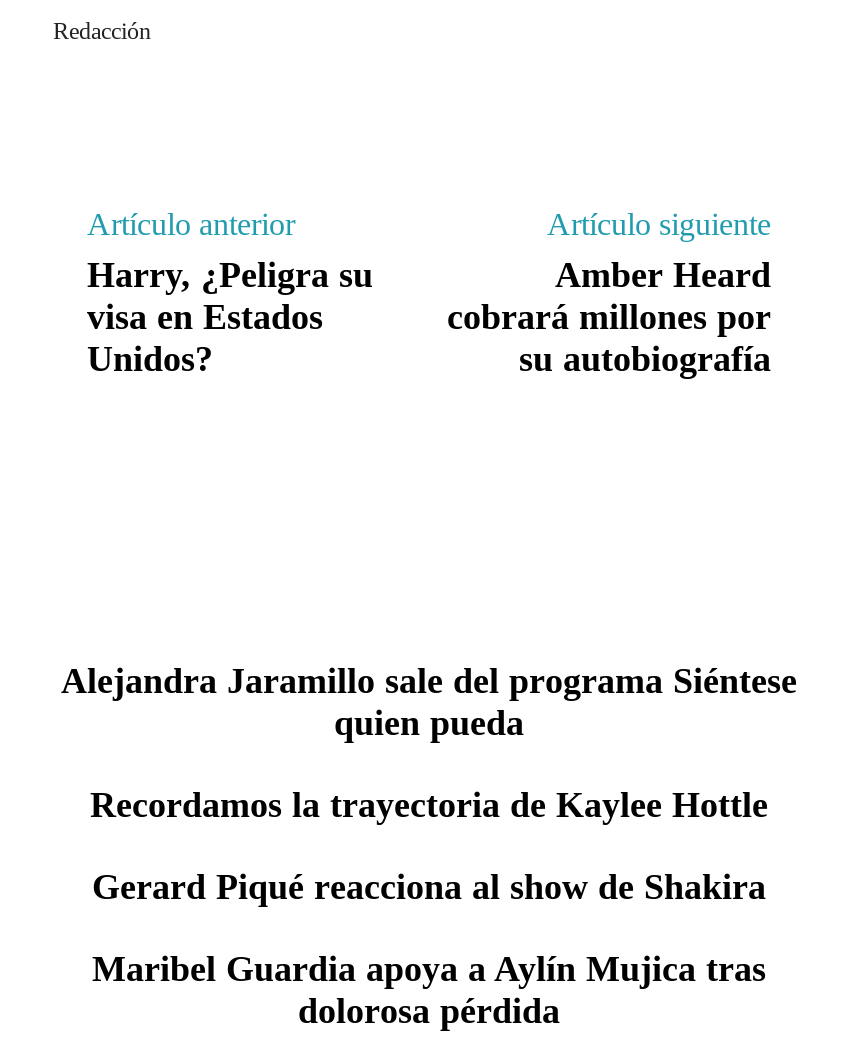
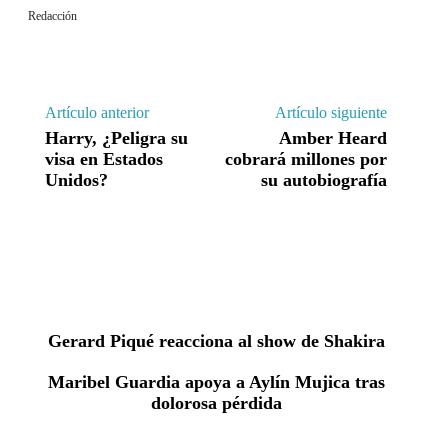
[61,661,797,825] Alejandra Jaramillo sale del programa Siéntese | quien pueda | Recordamos la trayectoria de Kaylee Hottle -> none

